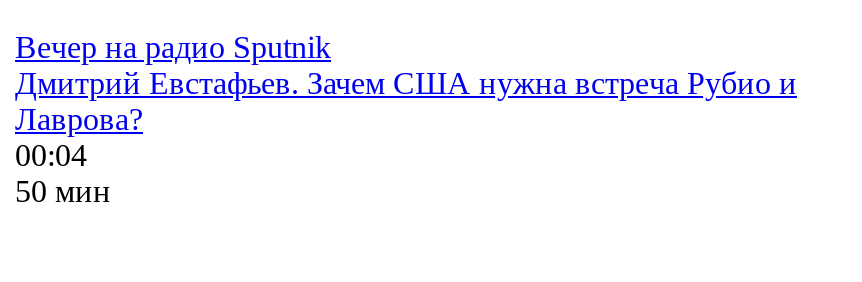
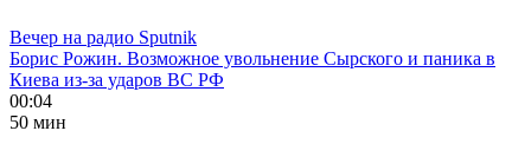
[15,66,797,136] Дмитрий Евстафьев. Зачем США нужна встреча Рубио и | Лаврова? -> [9,48,495,90] Борис Рожин. Возможное увольнение Сырского и паника в | Киева из-за ударов ВС РФ

